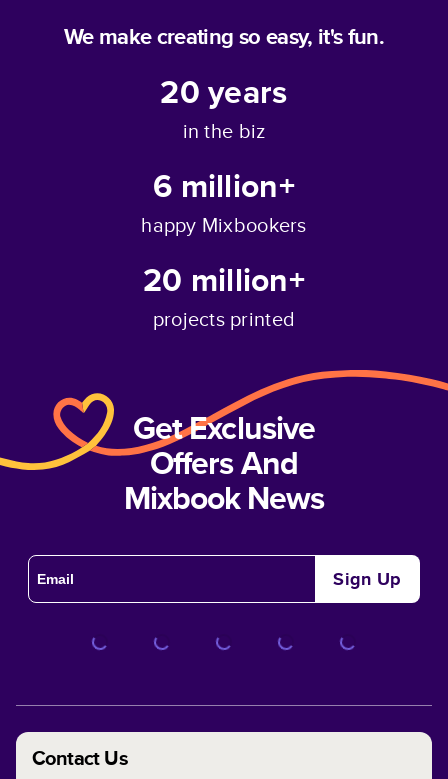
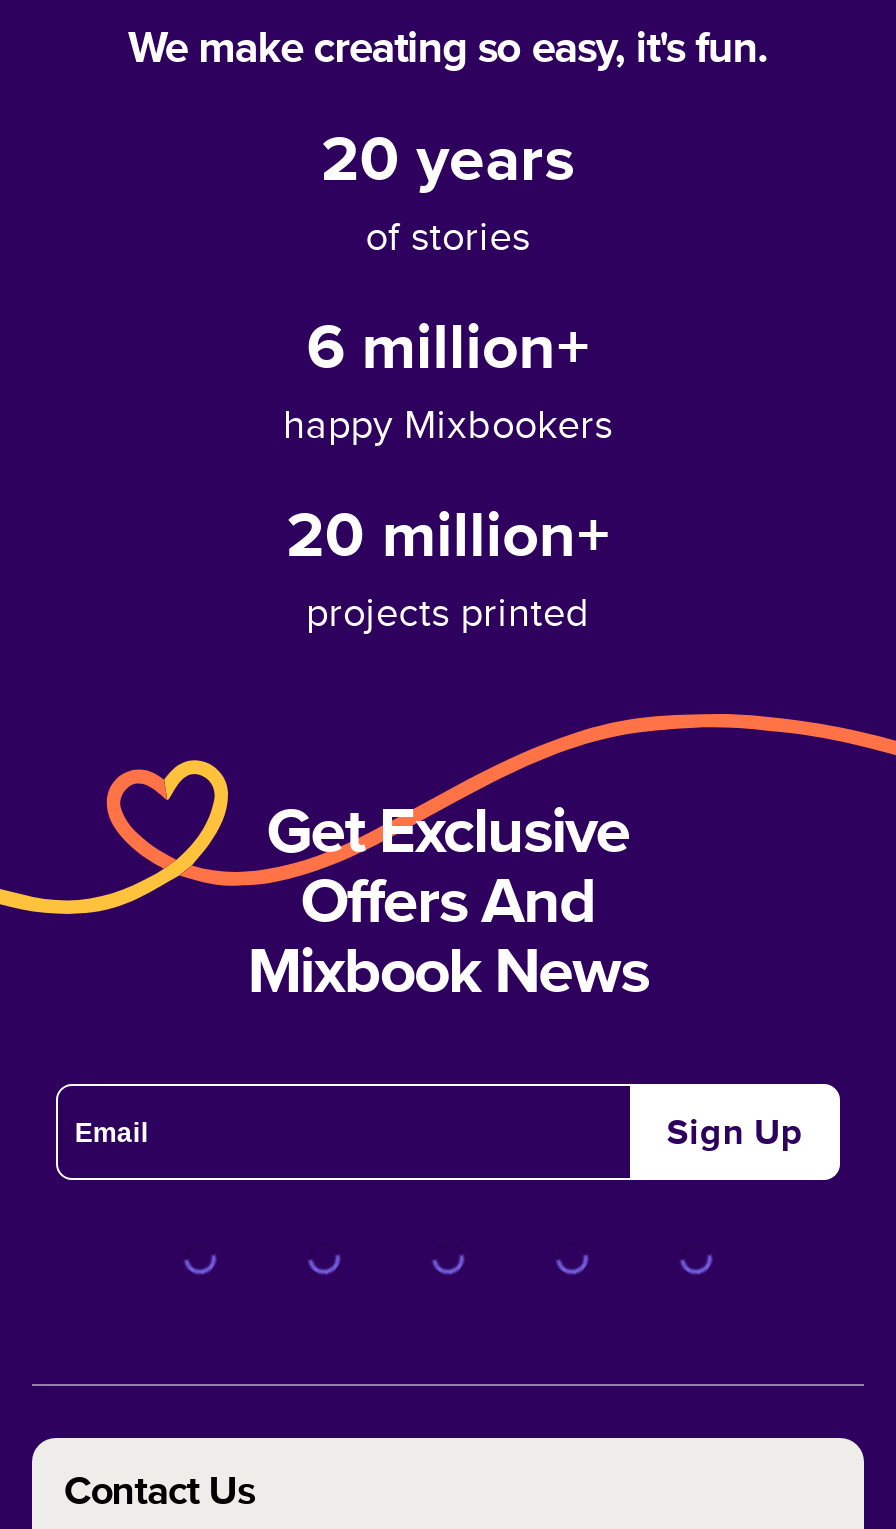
[183,116,265,145] in the biz -> [365,206,531,264] of stories

